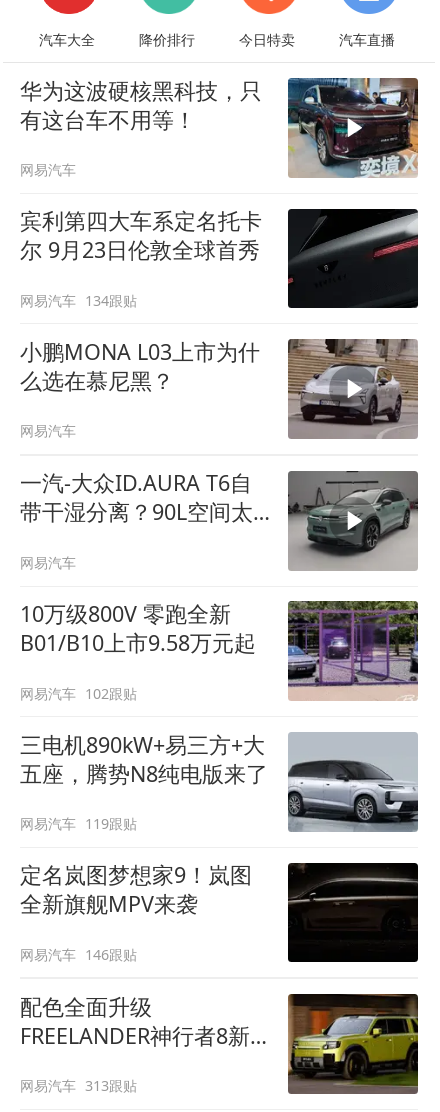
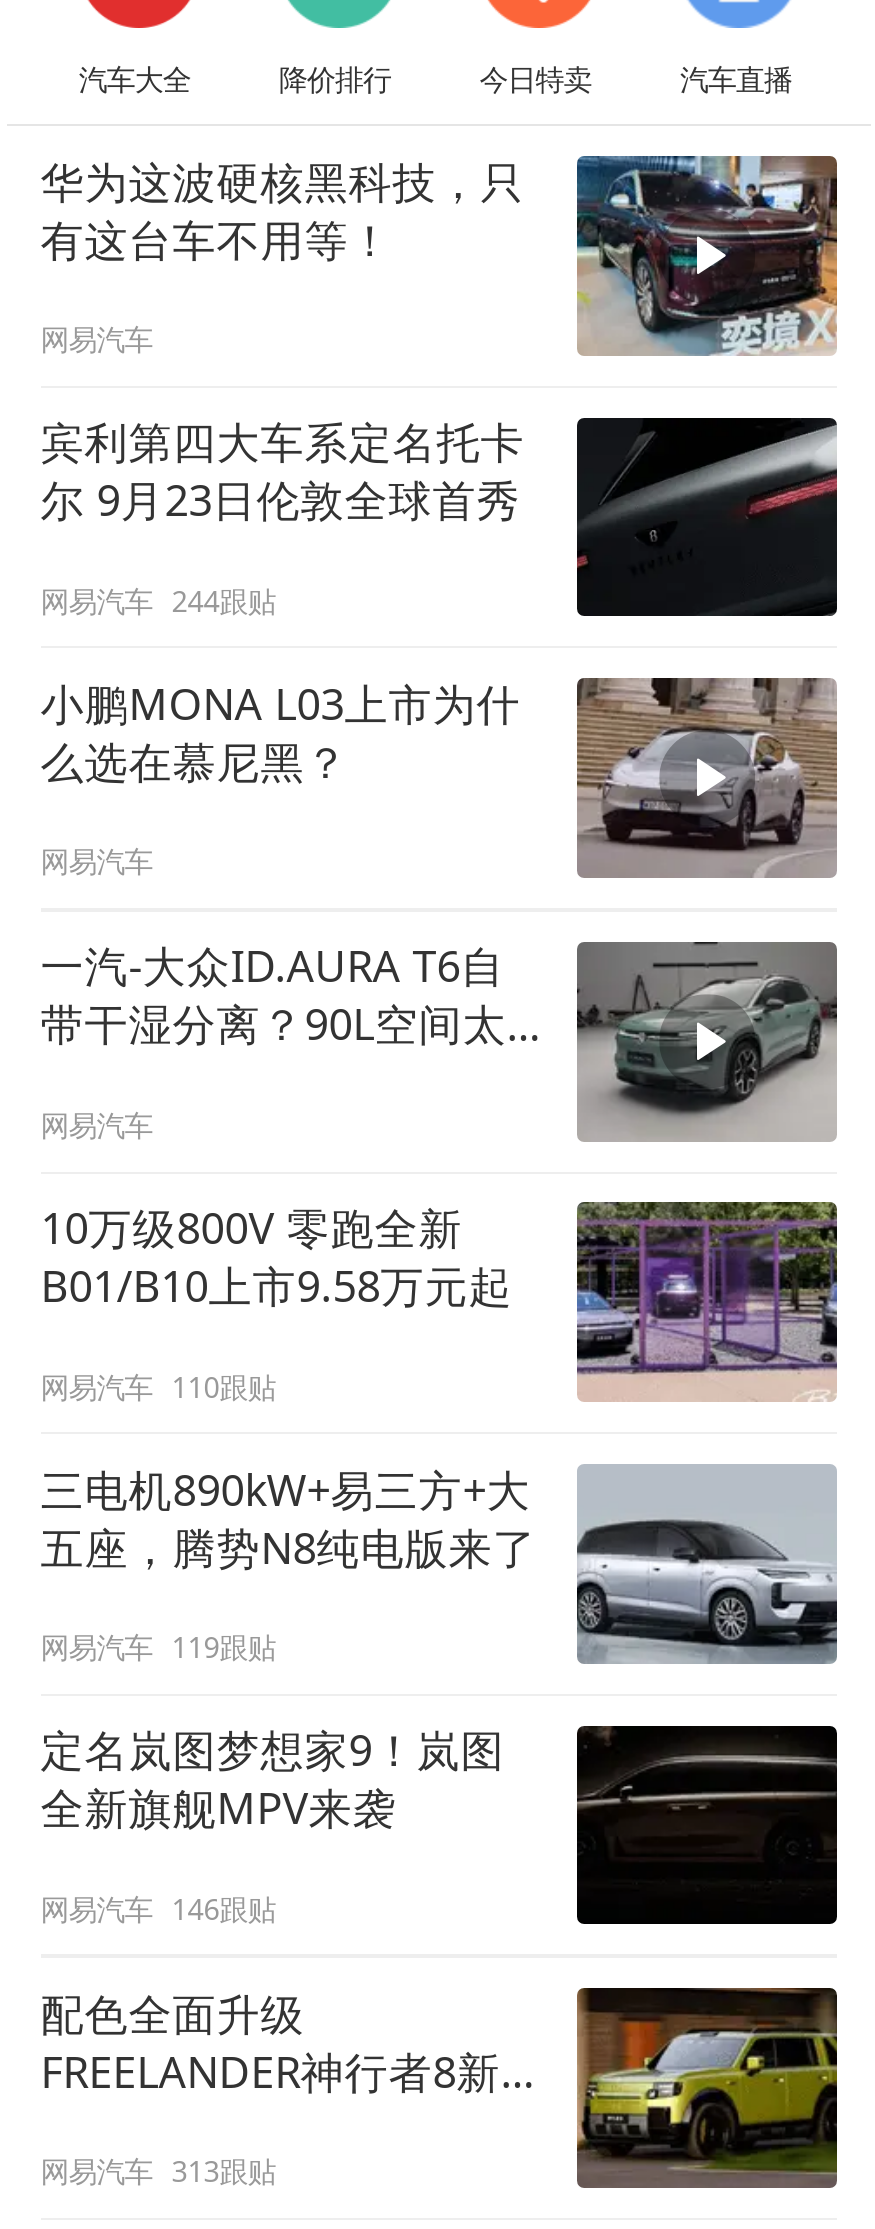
[20,291,137,310] 网易汽车 134跟贴 -> [40,581,276,619] 网易汽车 244跟贴
[20,684,137,703] 网易汽车 102跟贴 -> [40,1367,276,1405] 网易汽车 110跟贴

